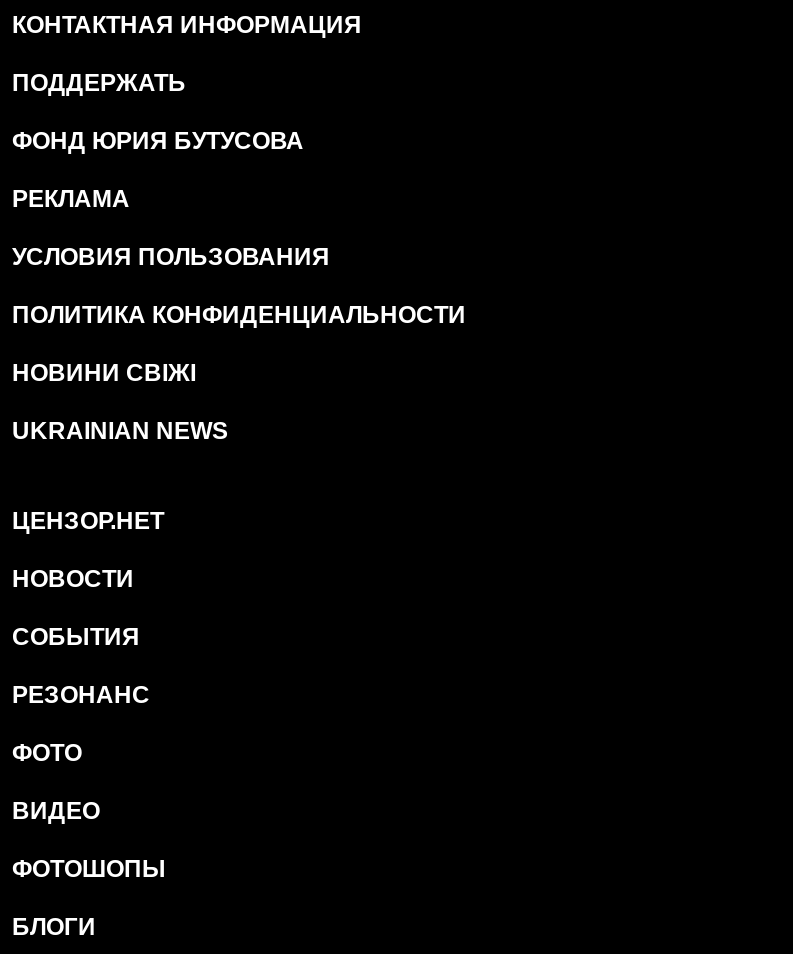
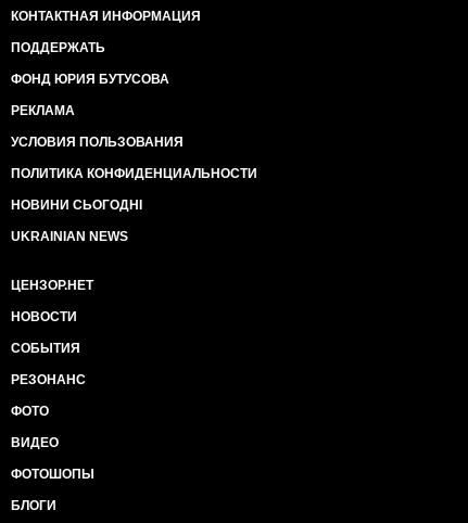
[12,359,196,387] НОВИНИ СВІЖІ -> [11,197,142,213] НОВИНИ СЬОГОДНІ

